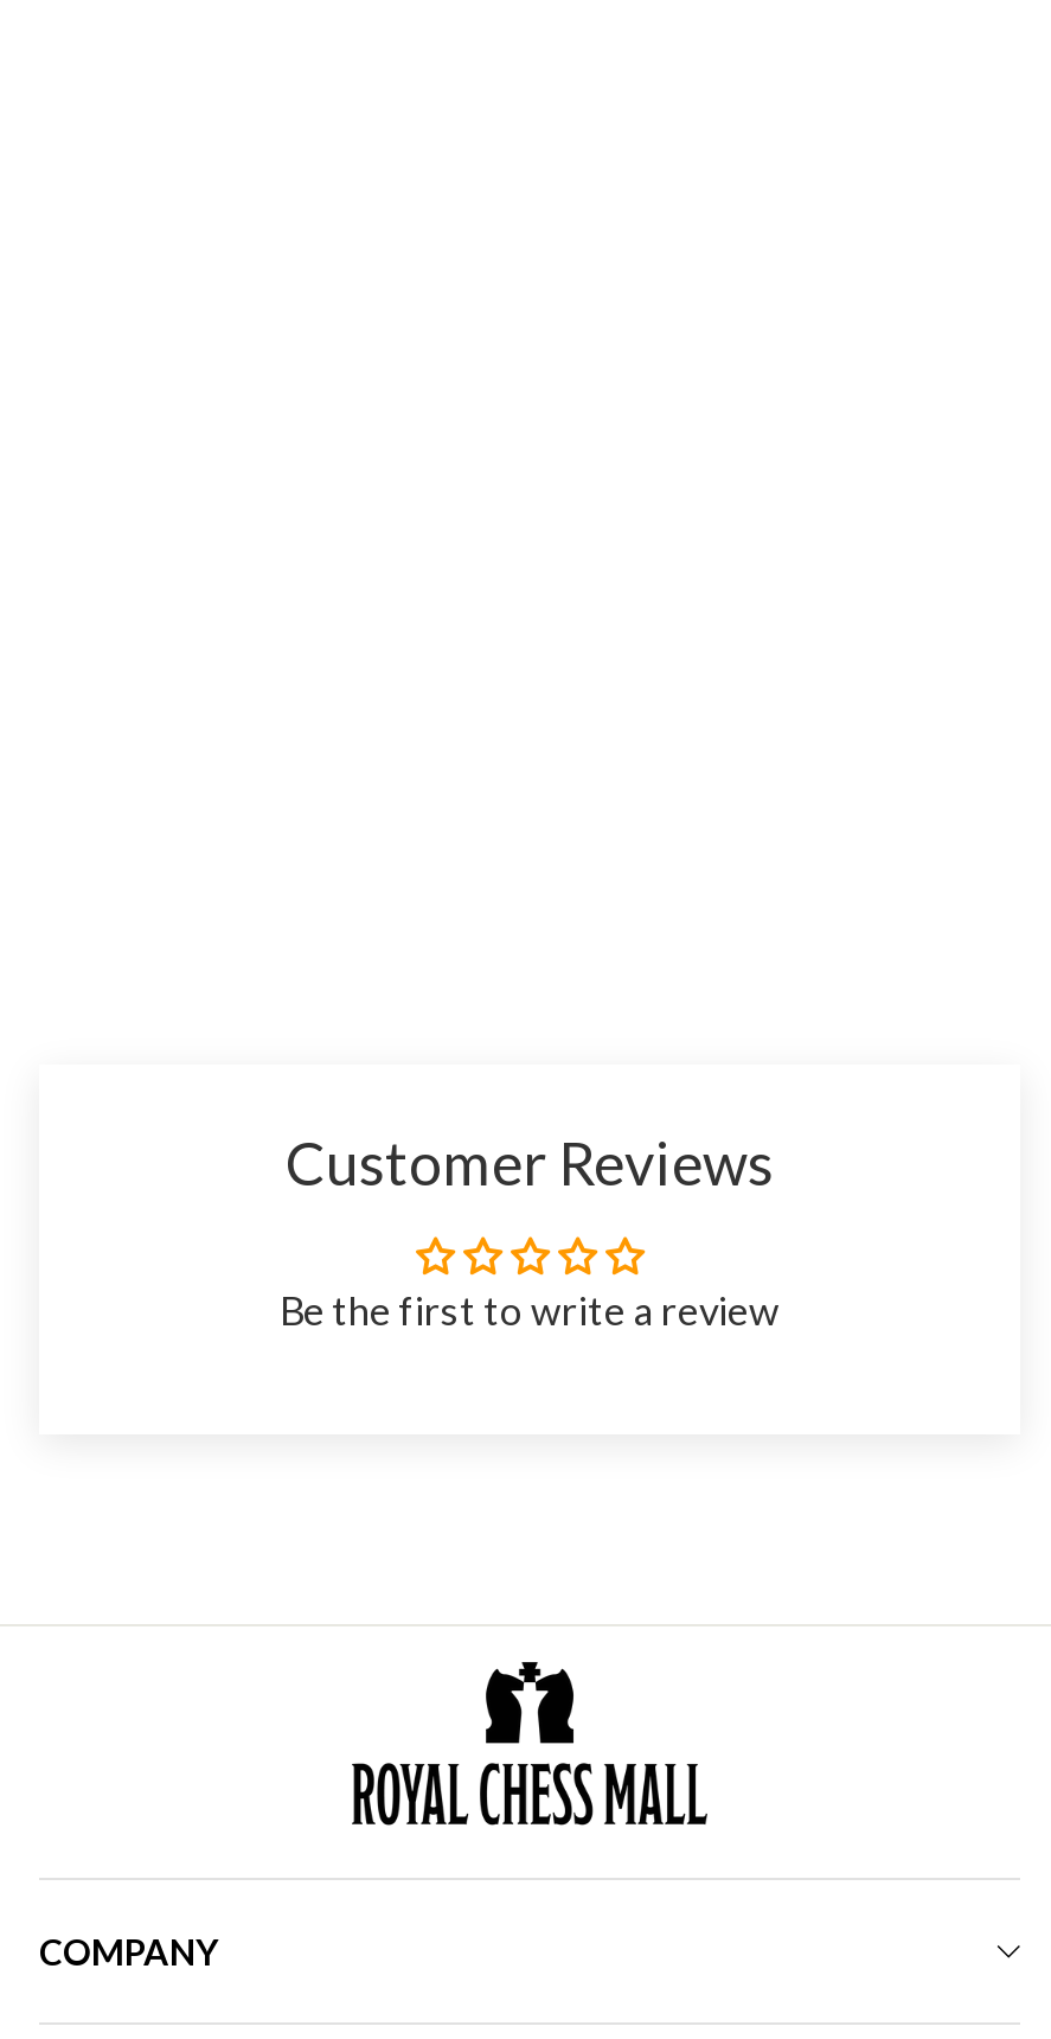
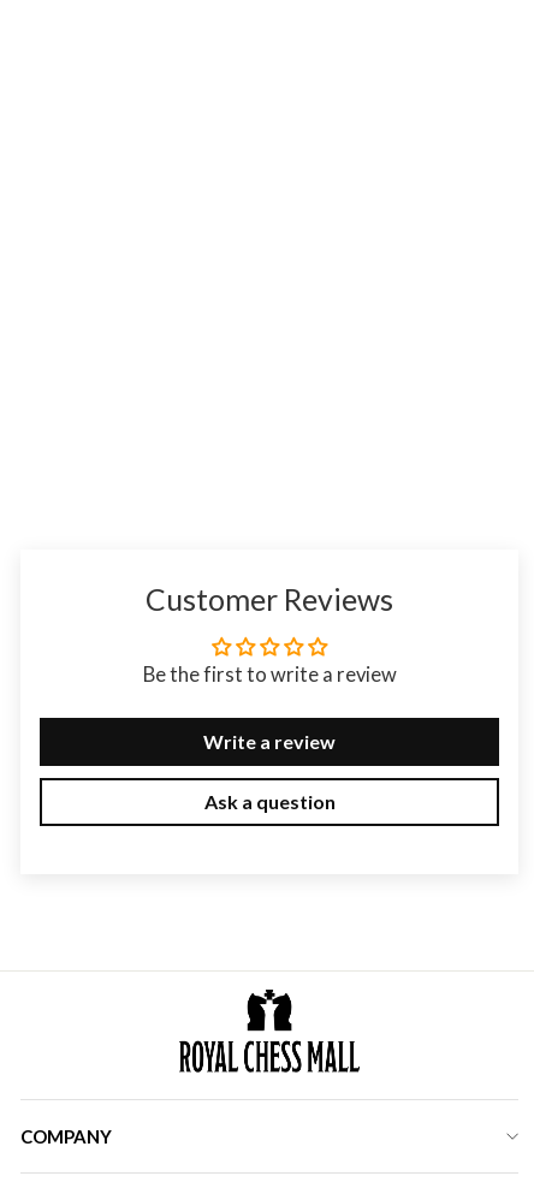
none -> [203,730,336,813] Write a review | Ask a question

